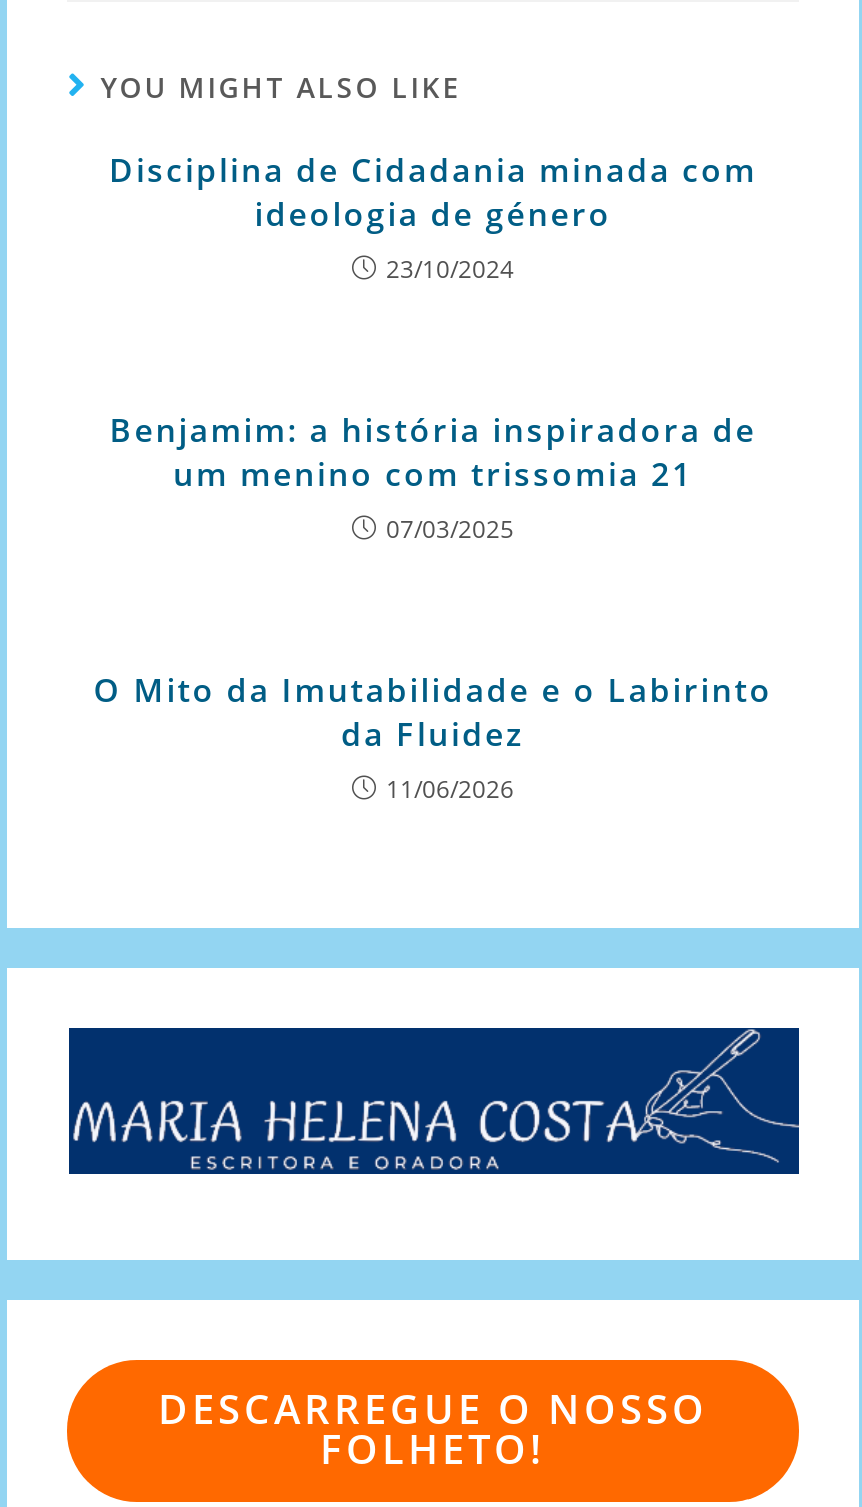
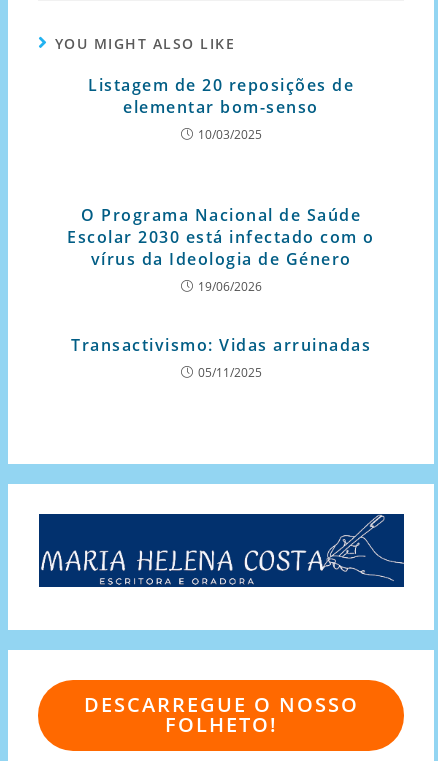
[109,148,757,286] Disciplina de Cidadania minada com | ideologia de género | 23/10/2024 -> [88,74,354,143] Listagem de 20 reposições de | elementar bom-senso | 10/03/2025
[109,408,757,546] Benjamim: a história inspiradora de | um menino com trissomia 21 | 07/03/2025 -> [67,204,375,295] O Programa Nacional de Saúde | Escolar 2030 está infectado com o | vírus da Ideologia de Género | 19/06/2026
[93,668,773,806] O Mito da Imutabilidade e o Labirinto | da Fluidez | 11/06/2026 -> [71,334,371,381] Transactivismo: Vidas arruinadas | 05/11/2025

